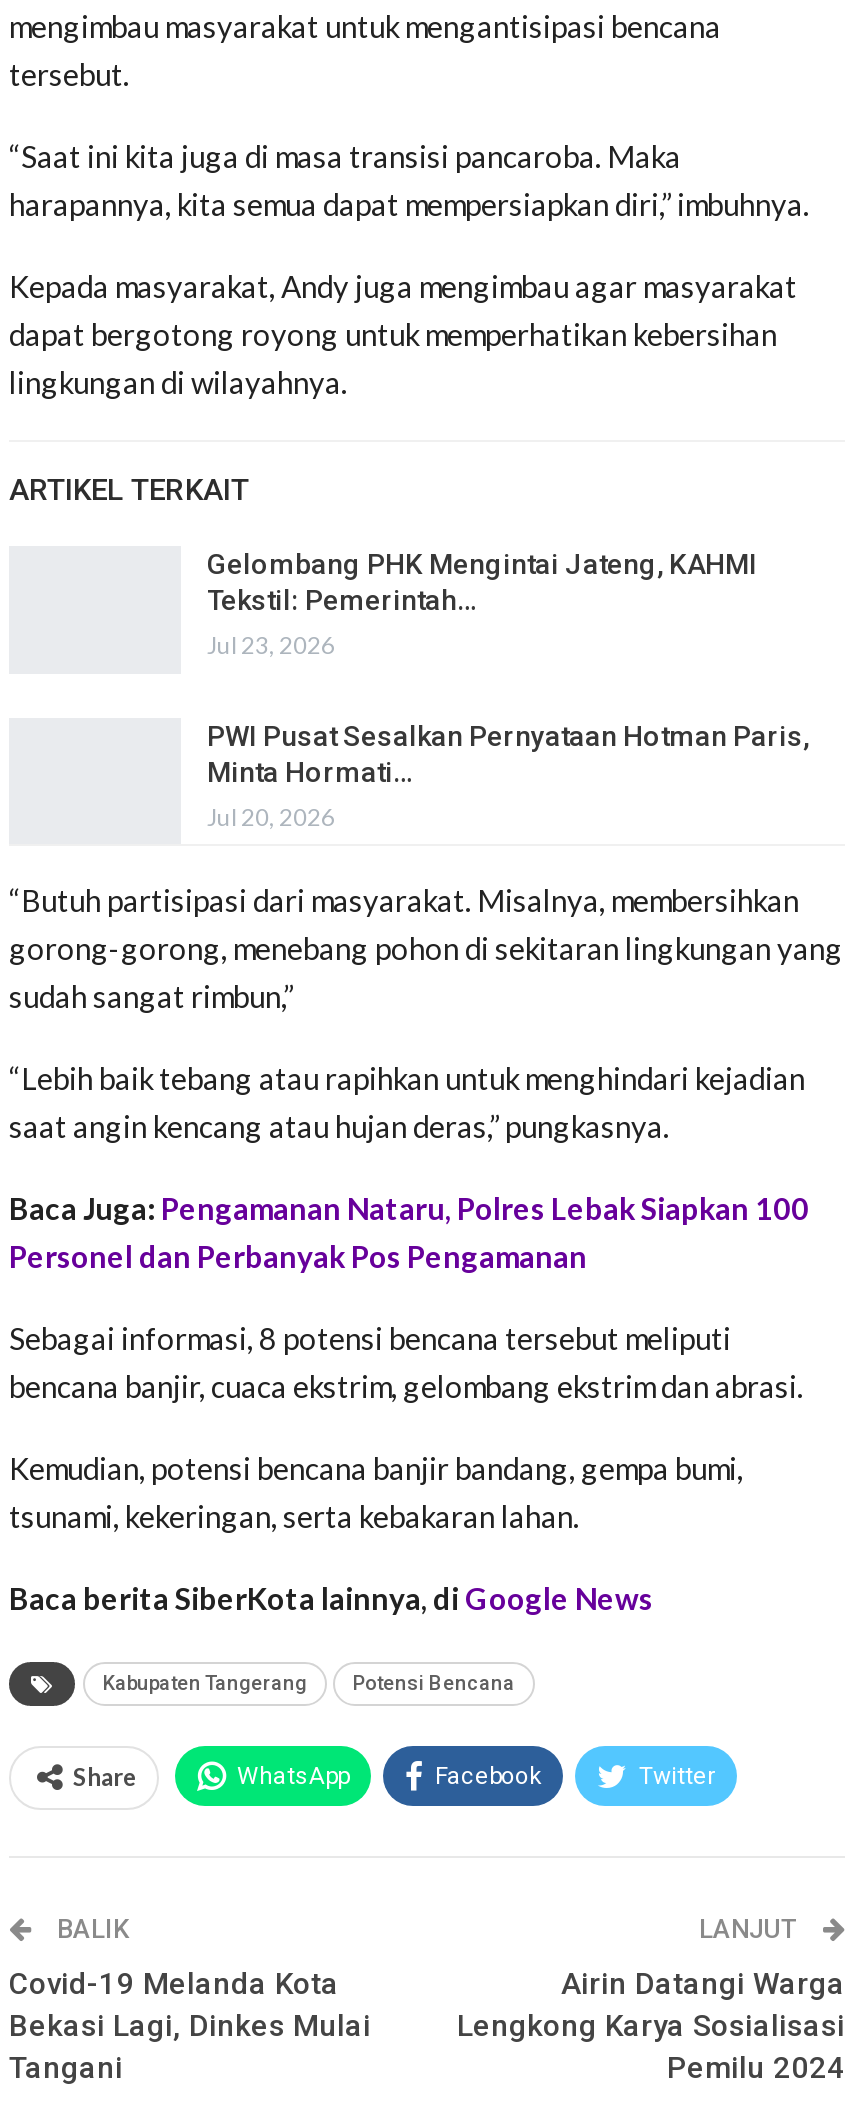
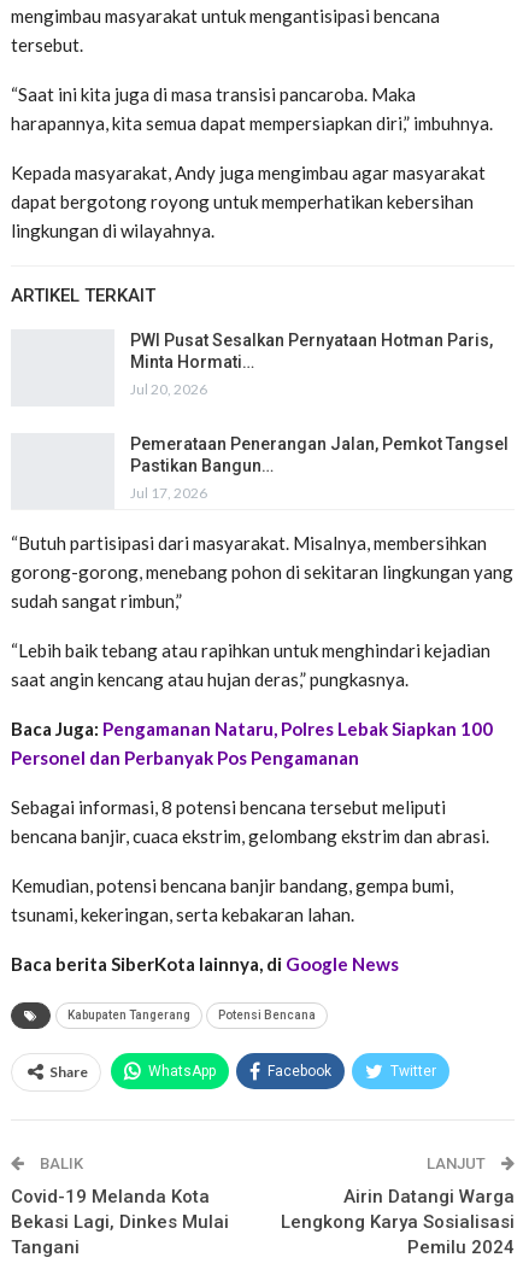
[207,548,757,660] Gelombang PHK Mengintai Jateng, KAHMI | Tekstil: Pemerintah… | Jul 23, 2026 -> none
moved [207,719,809,831] -> [130,331,493,398]: PWI Pusat Sesalkan Pernyataan Hotman Paris, | Minta Hormati… | Jul 20, 2026
none -> [130,434,509,501] Pemerataan Penerangan Jalan, Pemkot Tangsel | Pastikan Bangun… | Jul 17, 2026

